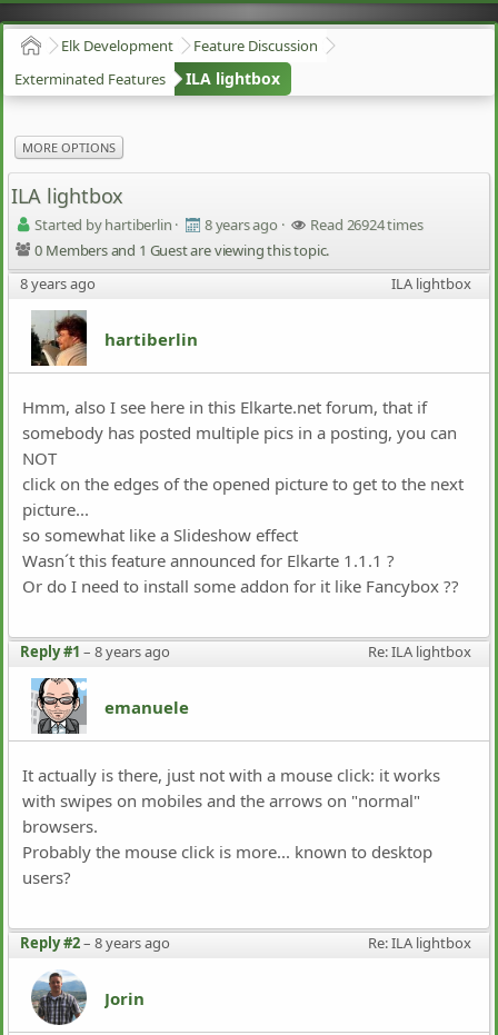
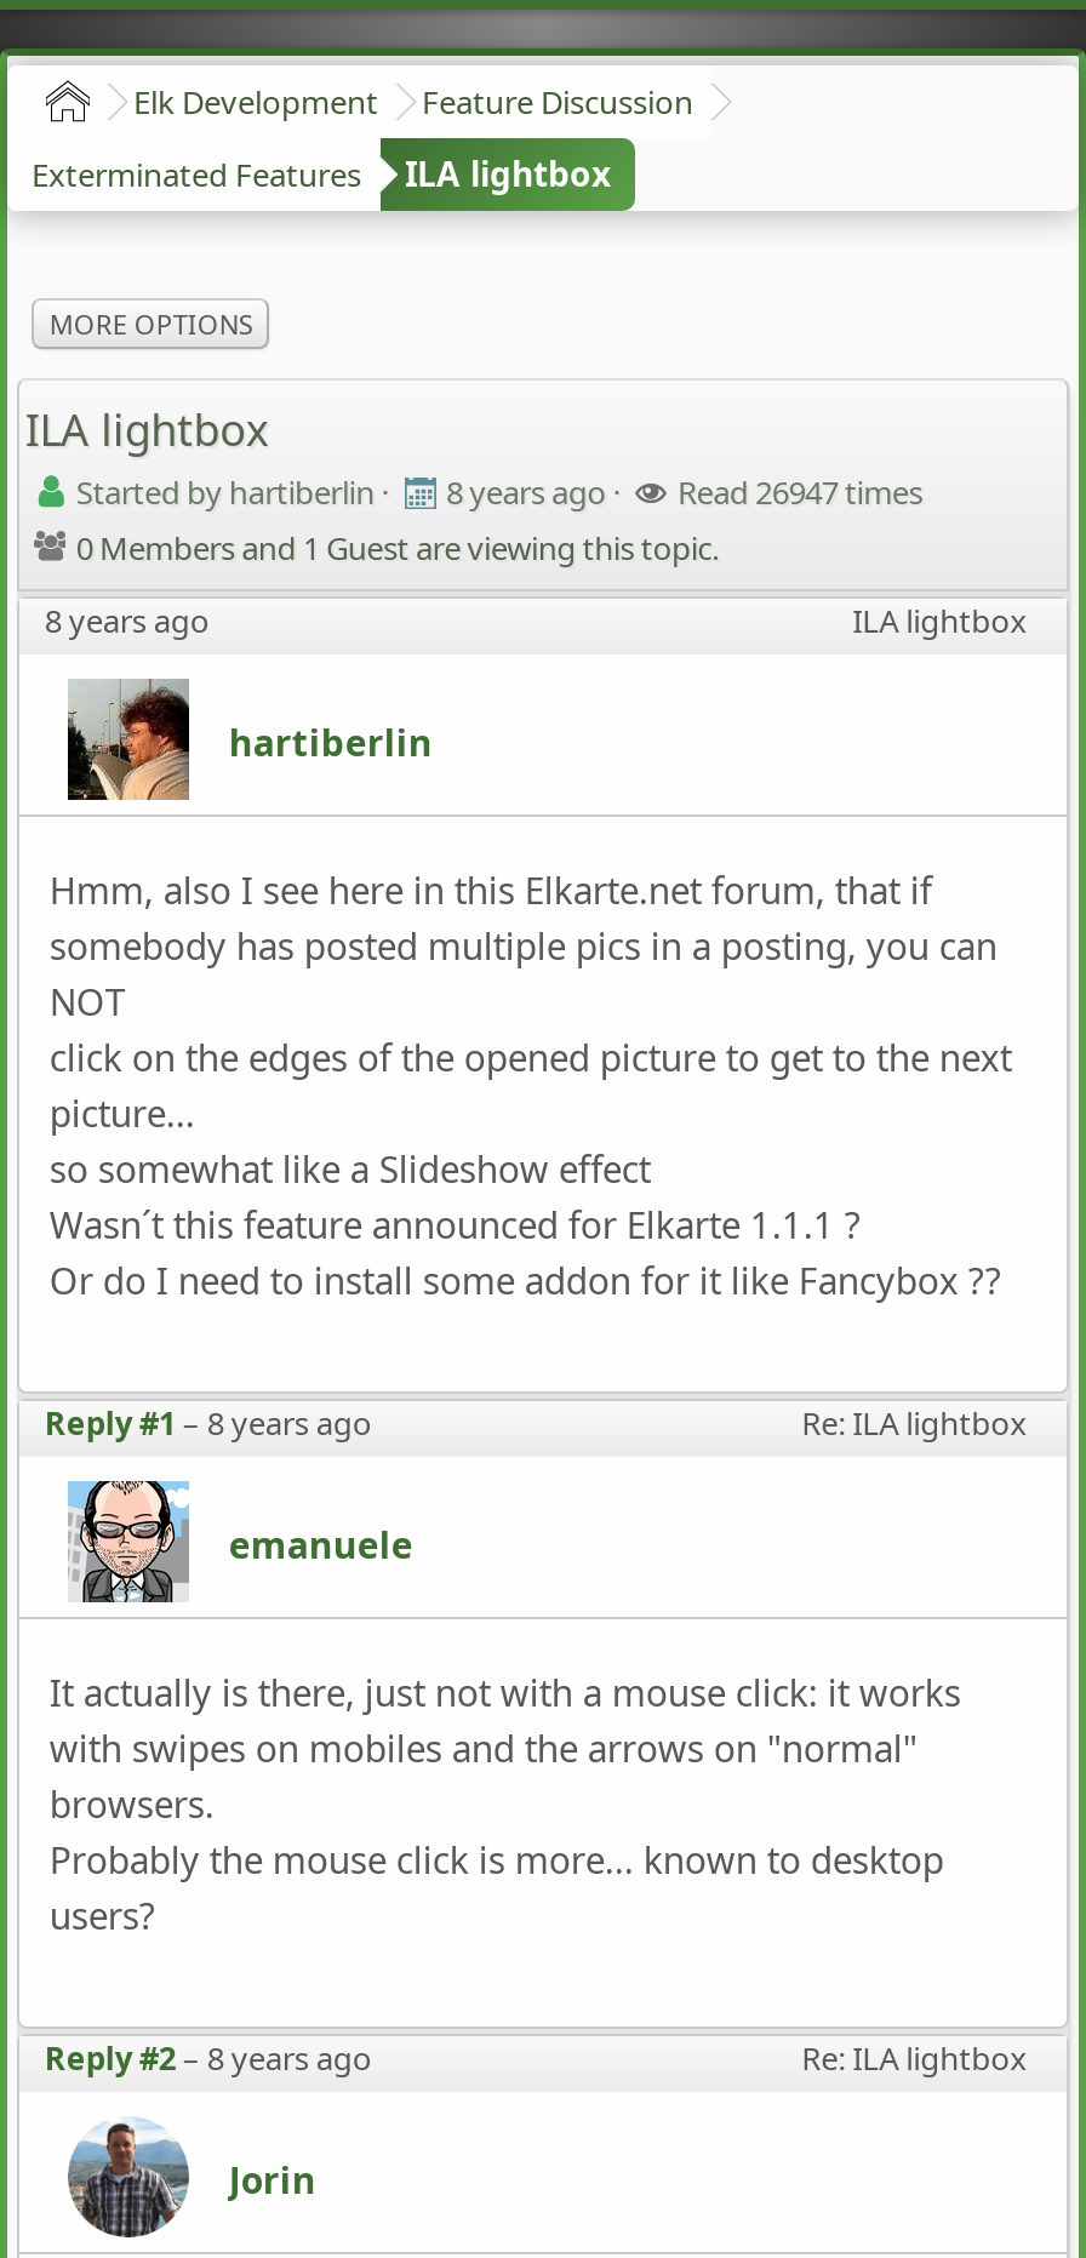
[35,215,423,235] Started by hartiberlin · 8 years ago · Read 26924 times -> [76,470,923,514] Started by hartiberlin · 8 years ago · Read 26947 times

